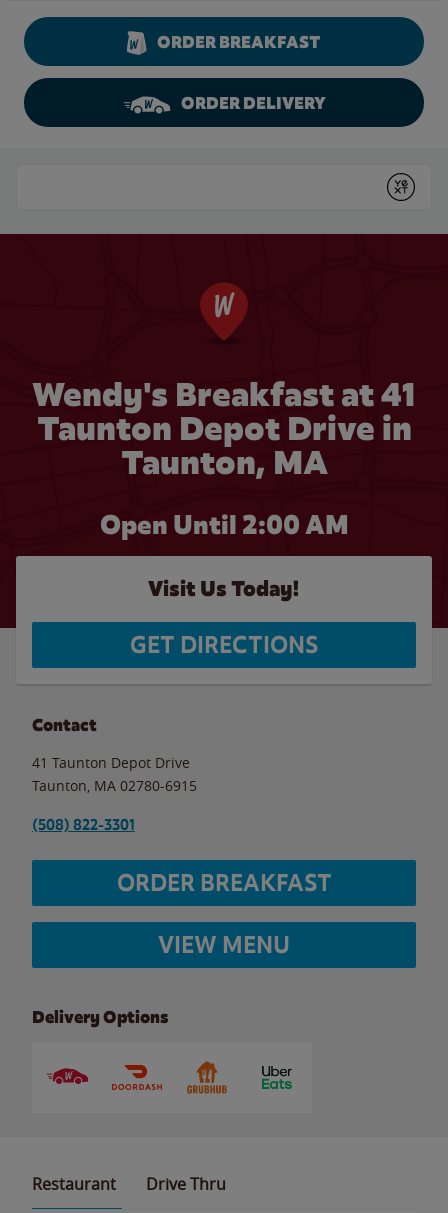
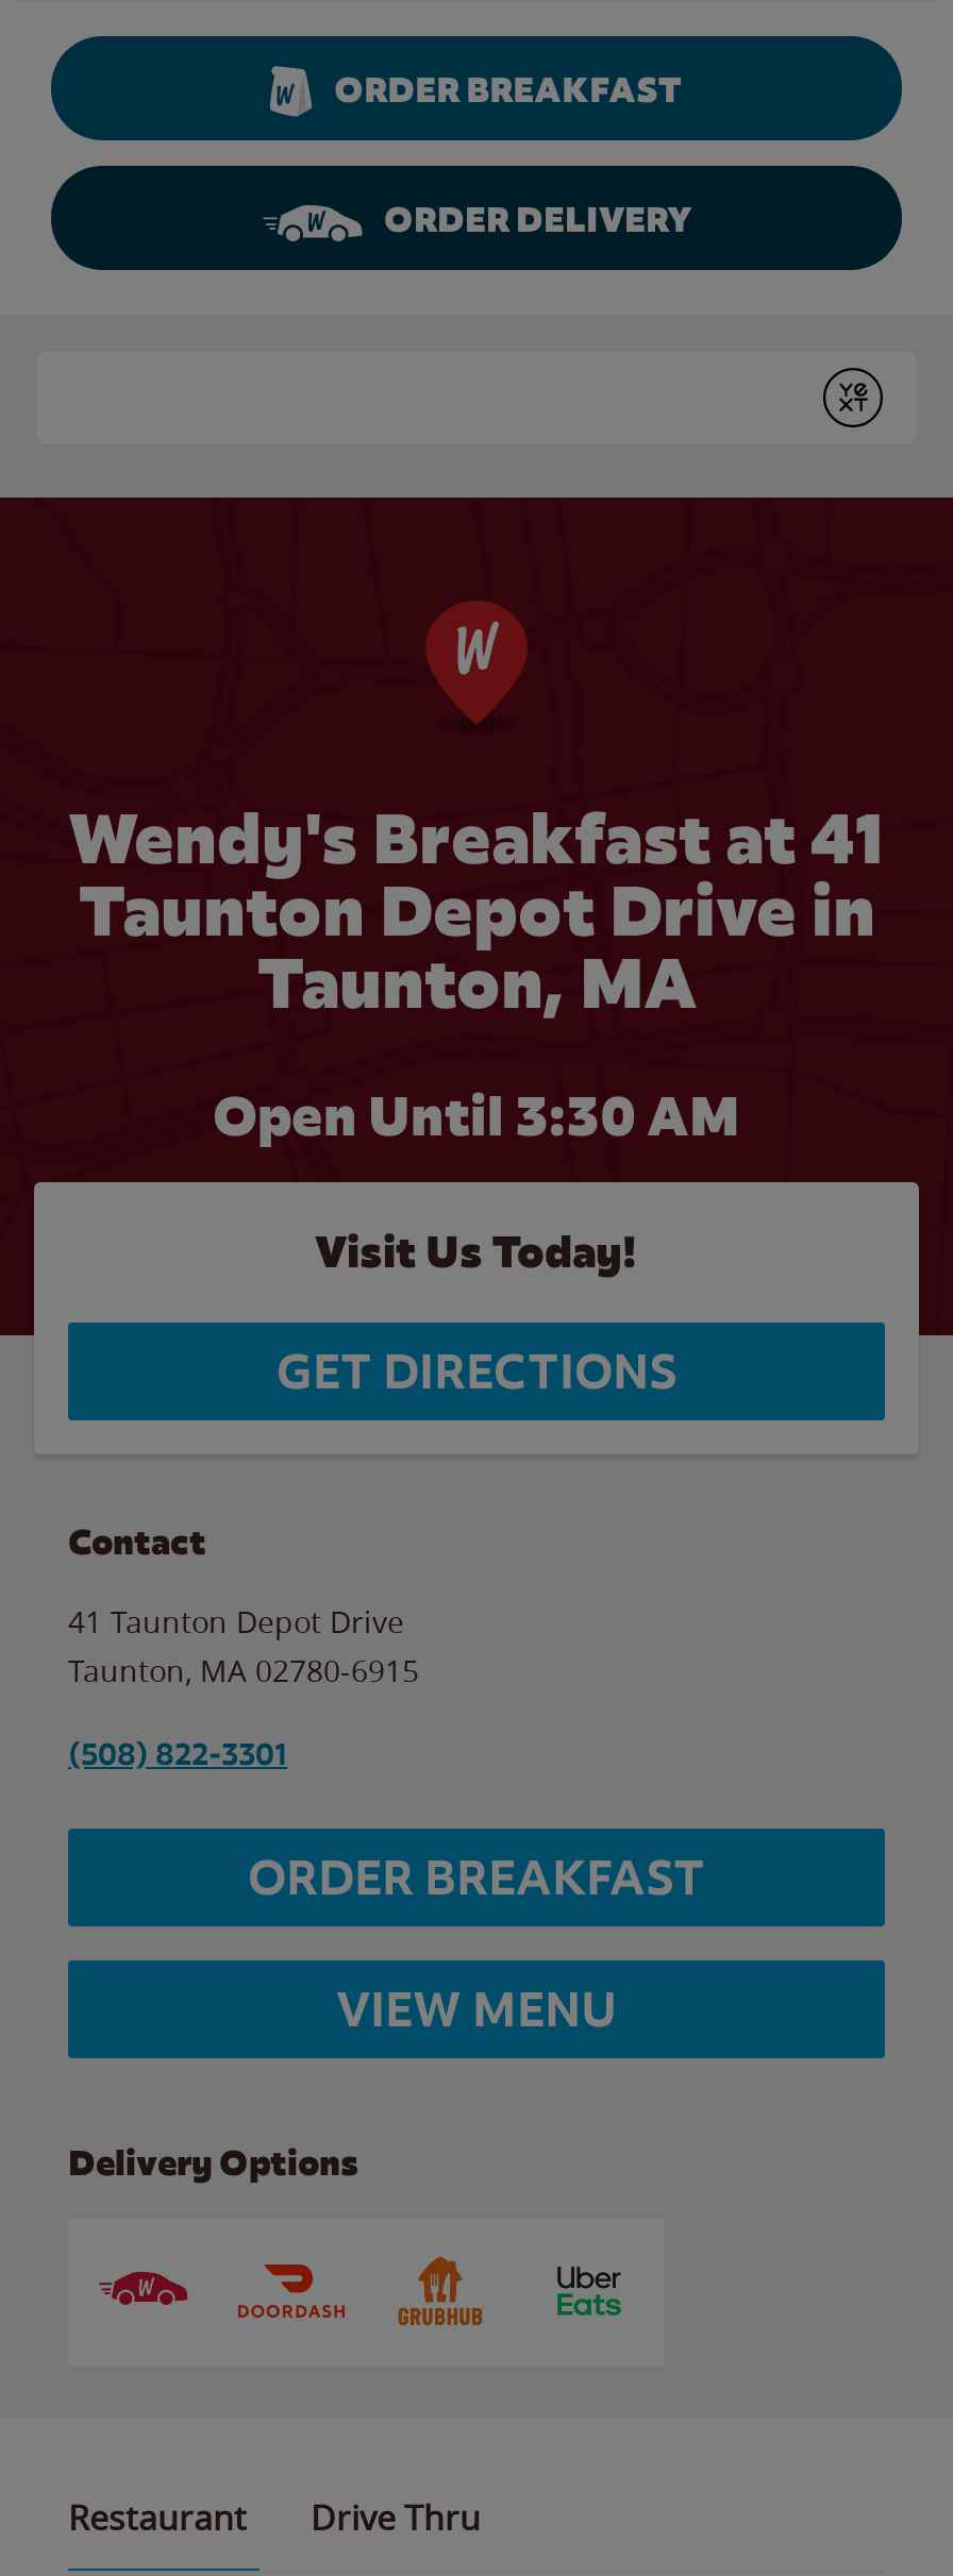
[99,508,348,542] Open Until 2:00 AM -> [213,1080,740,1152] Open Until 3:30 AM

